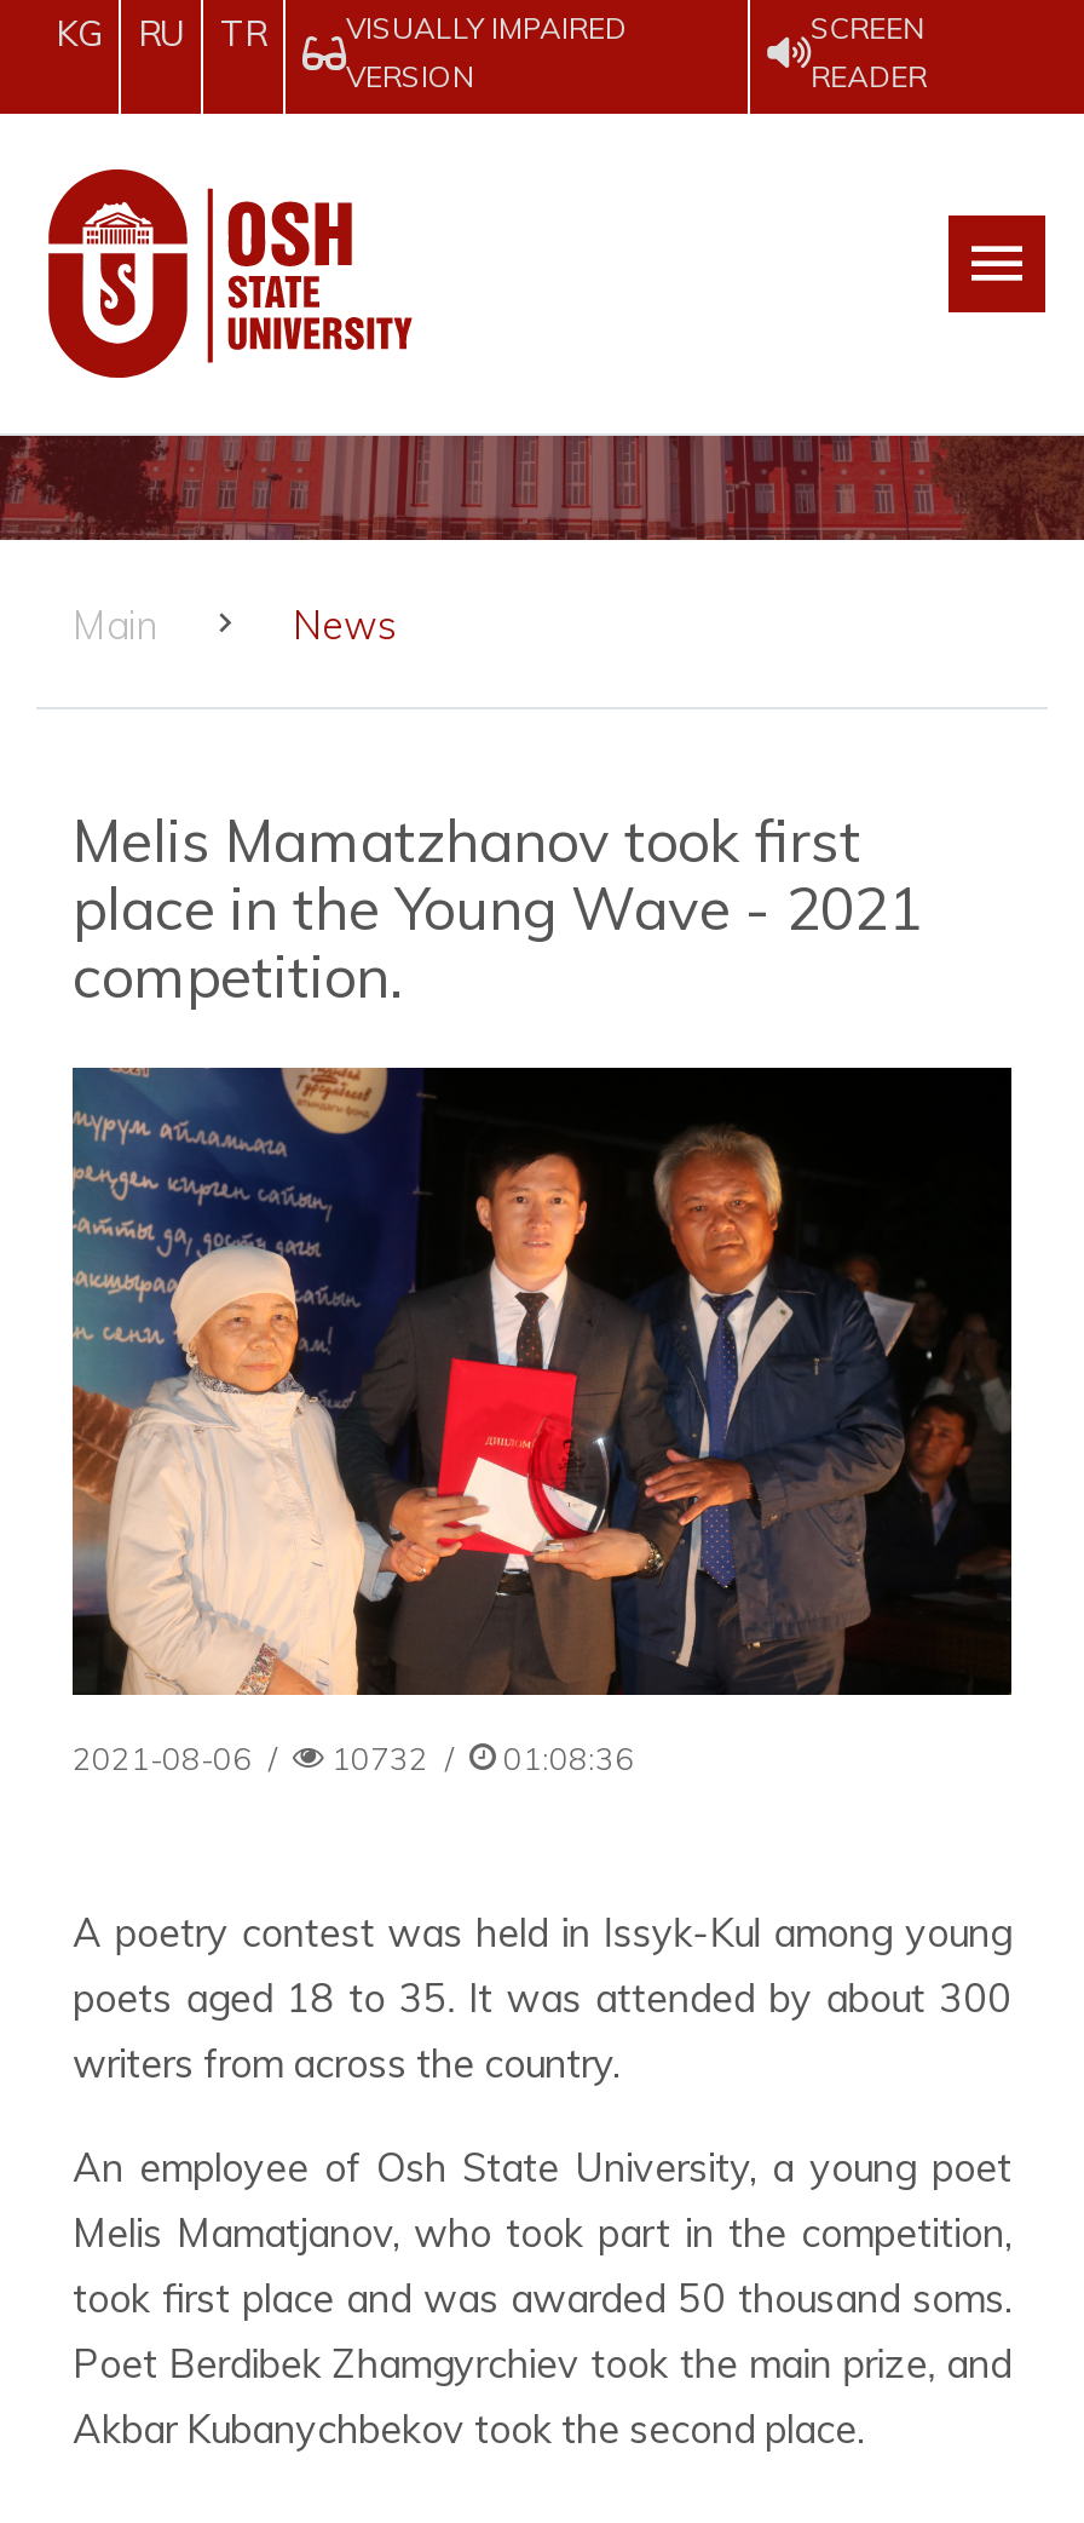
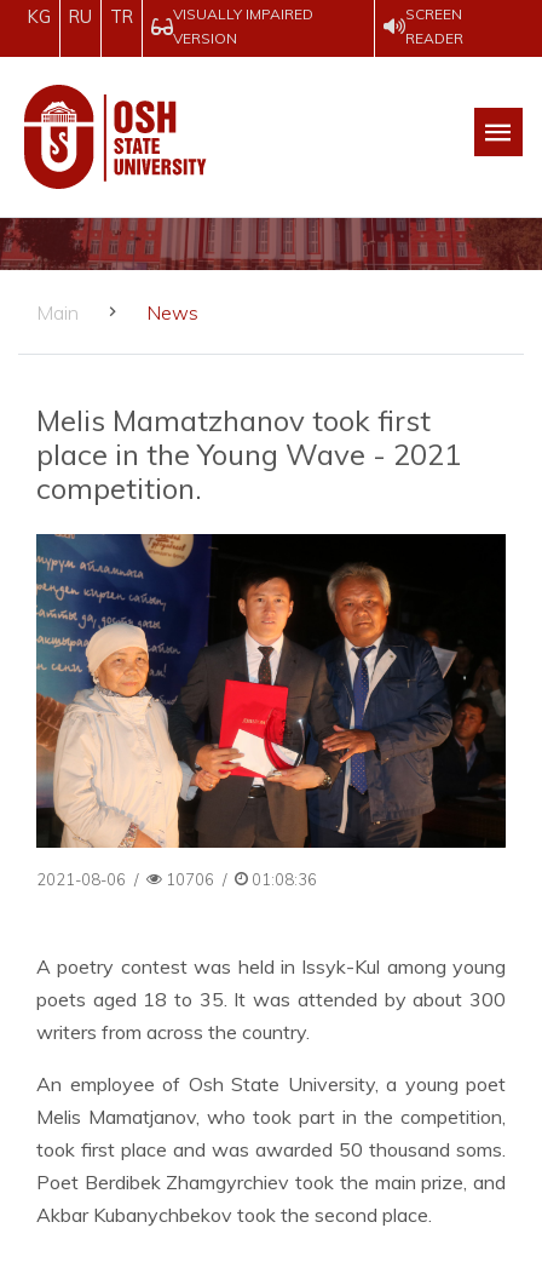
[73,1738,634,1777] 2021-08-06 / 10732 / 01:08:36 -> [36,869,317,889] 2021-08-06 / 10706 / 01:08:36

